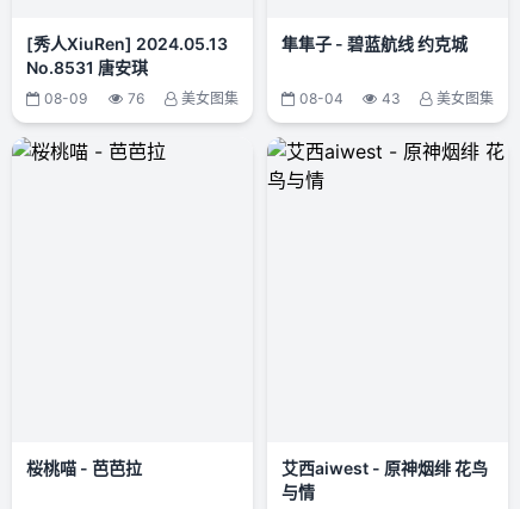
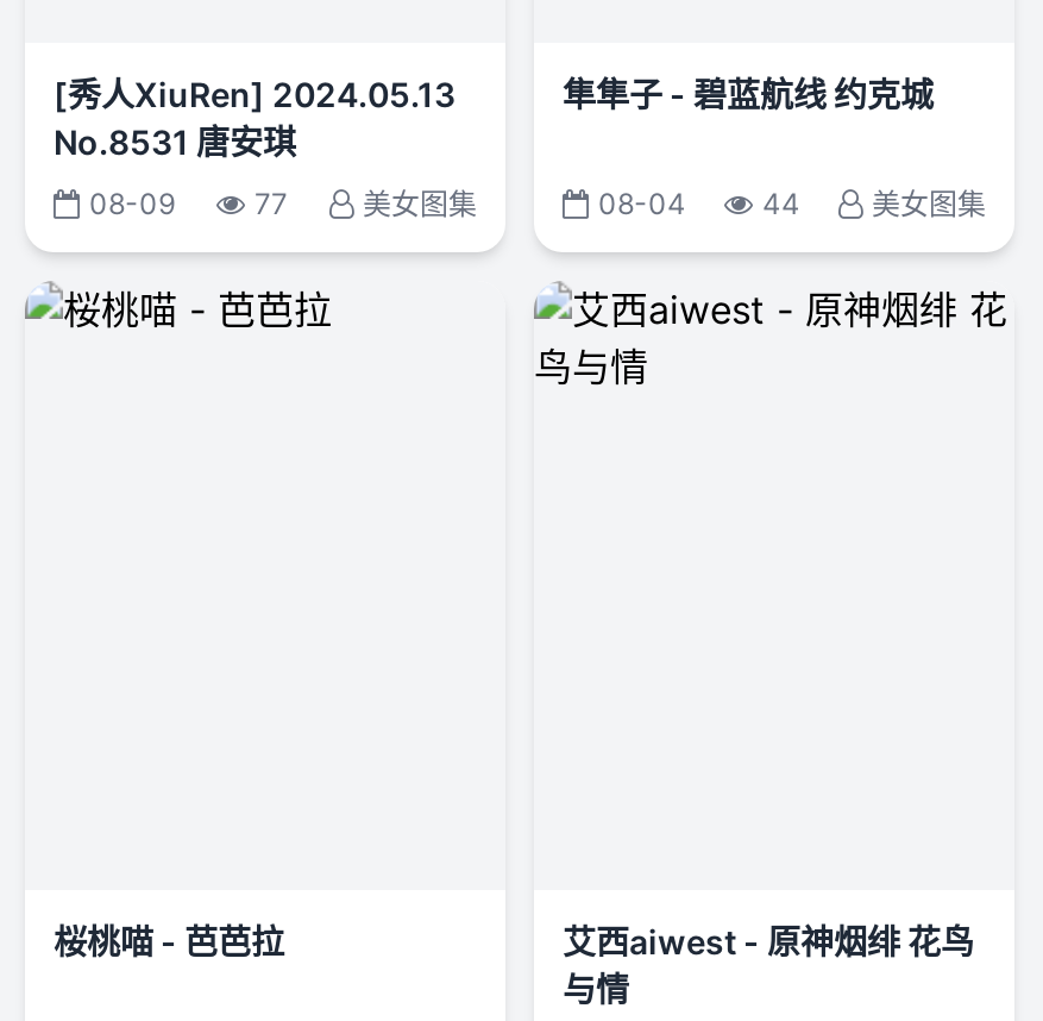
[127,89,144,107] 76 -> [255,186,288,221] 77
[382,89,494,107] 43 美女图集 -> [762,186,986,221] 44 美女图集

